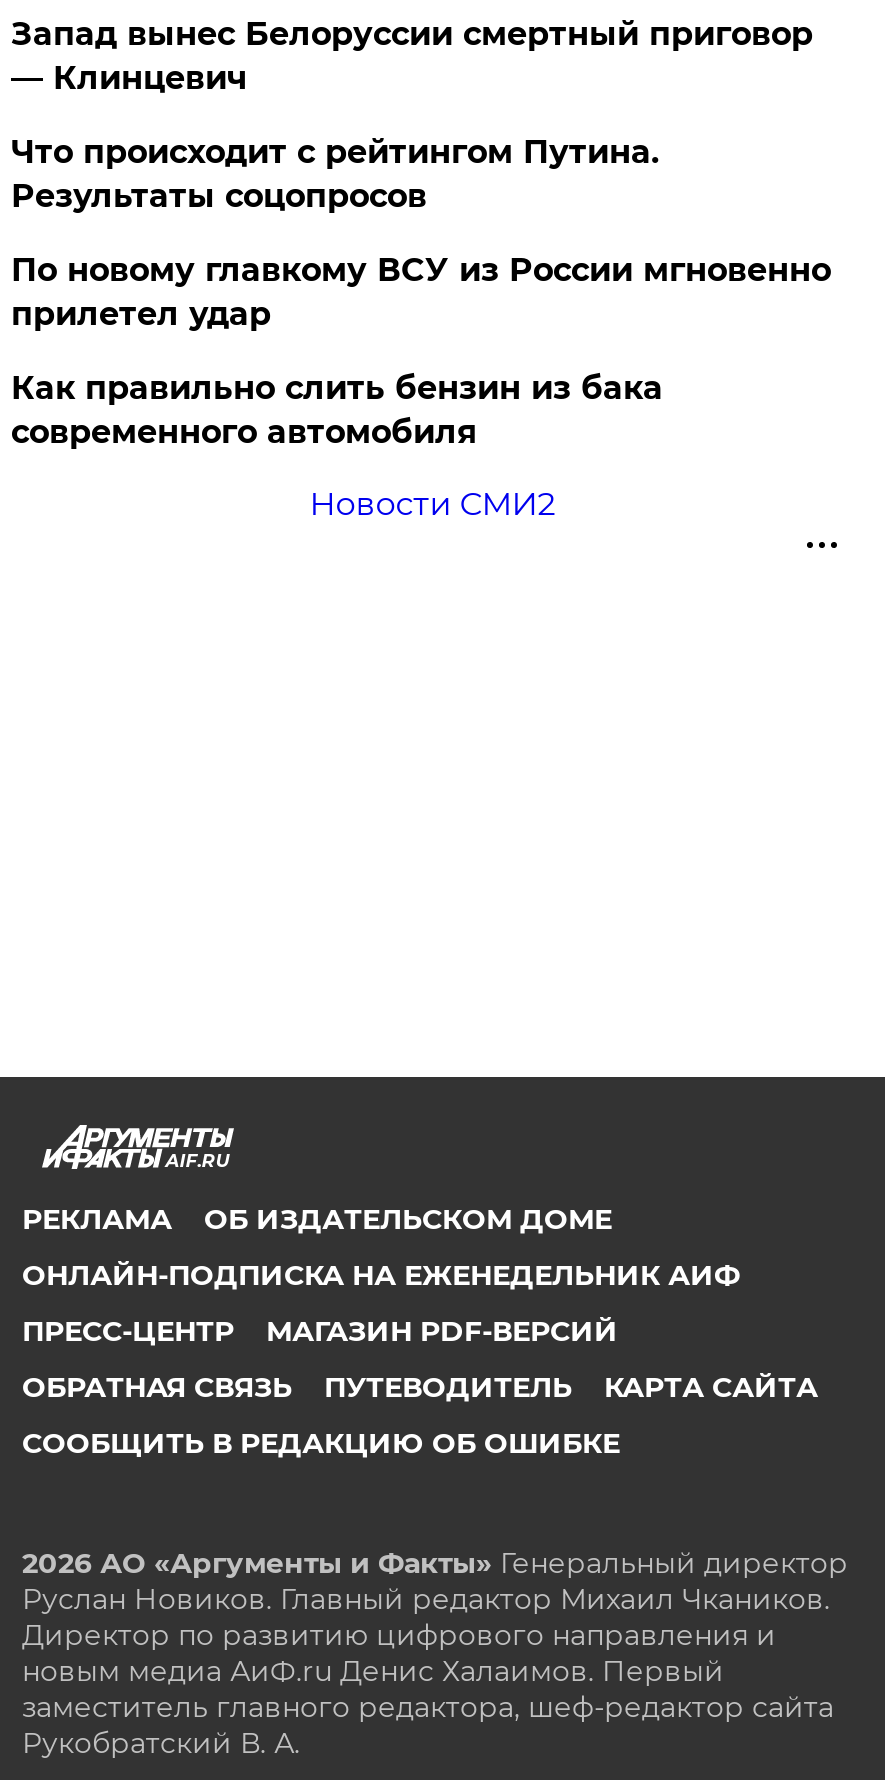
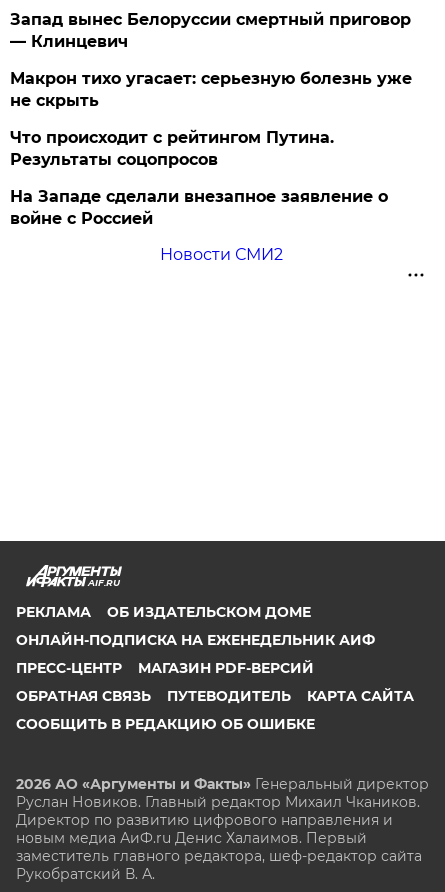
none -> [10,69,412,110] Макрон тихо угасает: серьезную болезнь уже | не скрыть
moved [11,133,659,215] -> [10,128,334,169]: Что происходит с рейтингом Путина. | Результаты соцопросов
[11,251,831,451] По новому главкому ВСУ из России мгновенно | прилетел удар | Как правильно слить бензин из бака | современного автомобиля -> [10,187,388,228] На Западе сделали внезапное заявление о | войне с Россией

